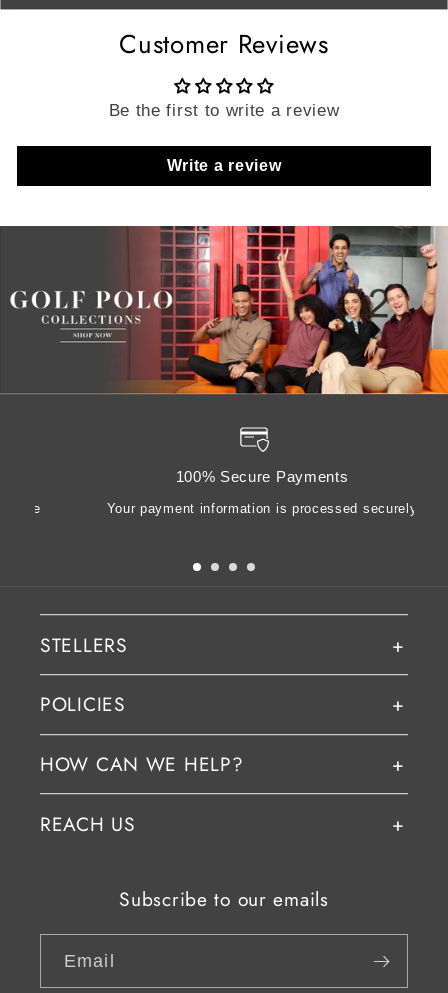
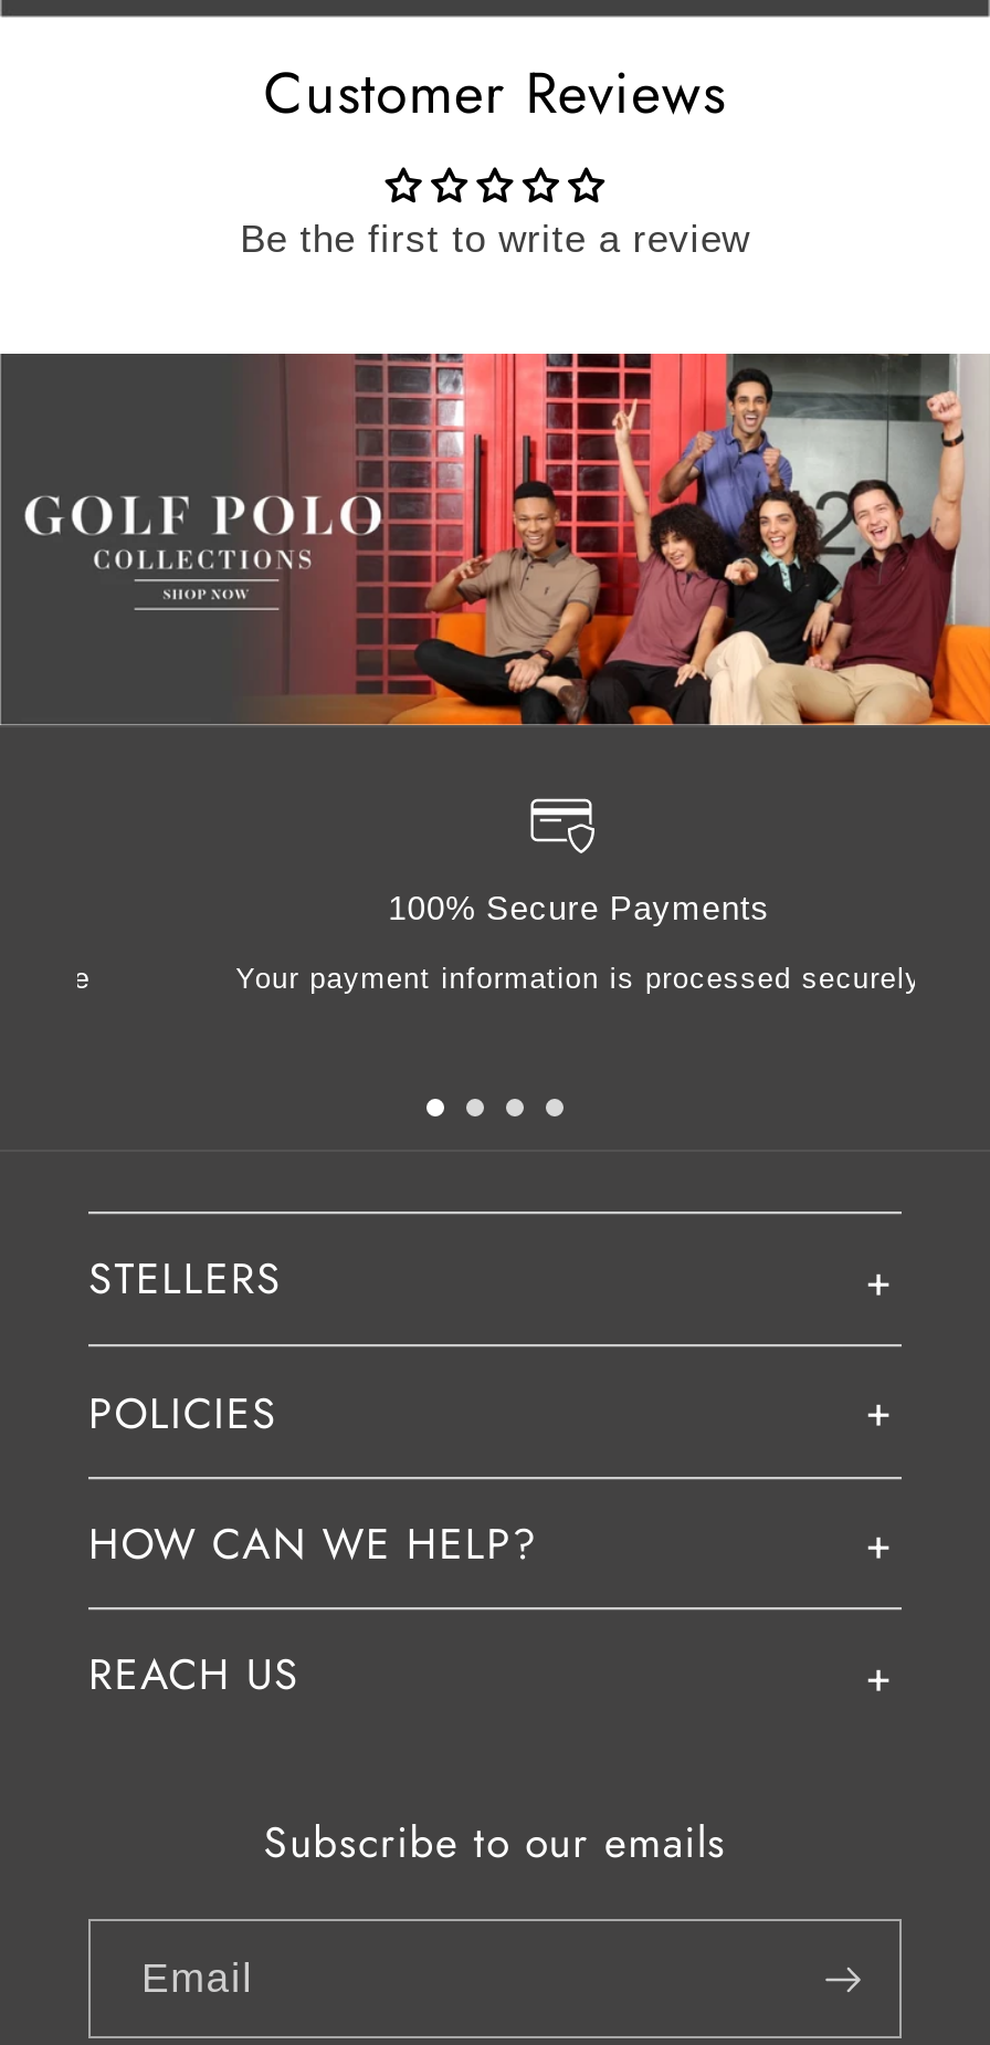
[167,157,281,174] Write a review -> none

